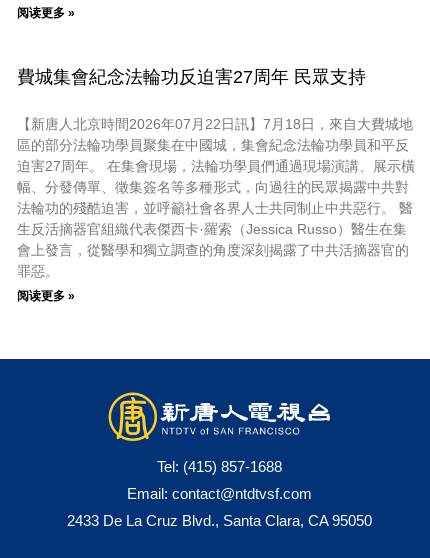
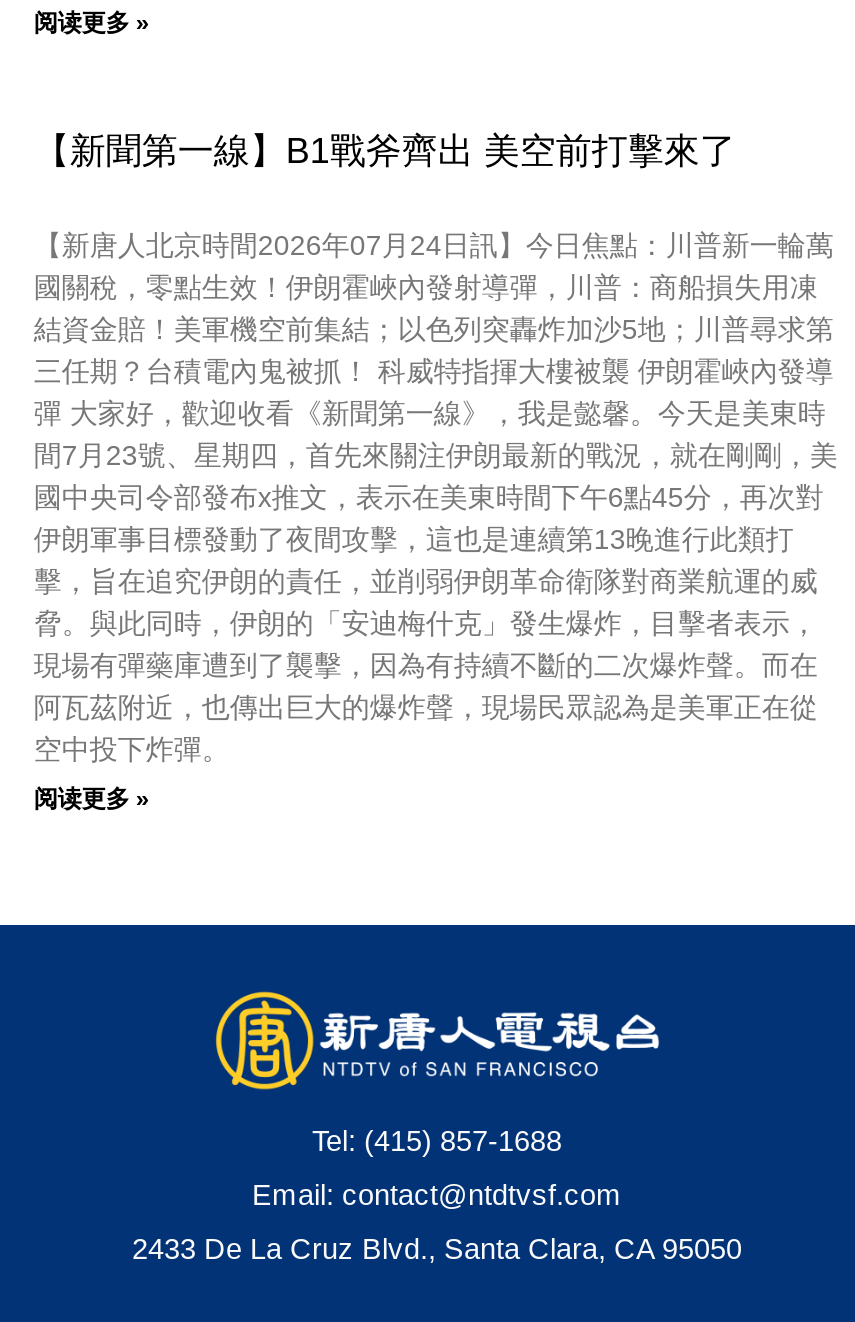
[17,67,366,87] 費城集會紀念法輪功反迫害27周年 民眾支持 -> [34,131,736,171] 【新聞第一線】B1戰斧齊出 美空前打擊來了
[17,116,415,279] 【新唐人北京時間2026年07月22日訊】7月18日，來自大費城地 | 區的部分法輪功學員聚集在中國城，集會紀念法輪功學員和平反 | 迫害27周年。 在集會現場，法輪功學員們通過現場演講、展示橫 | 幅、分發傳單、徵集簽名等多種形式，向過往的民眾揭露中共對 | 法輪功的殘酷迫害，並呼籲社會各界人士共同制止中共惡行。 醫 | 生反活摘器官組織代表傑西卡·羅索（Jessica Russo）醫生在集 | 會上發言，從醫學和獨立調查的角度深刻揭露了中共活摘器官的 | 罪惡。 -> [34,229,838,765] 【新唐人北京時間2026年07月24日訊】今日焦點：川普新一輪萬 | 國關稅，零點生效！伊朗霍峽內發射導彈，川普：商船損失用凍 | 結資金賠！美軍機空前集結；以色列突轟炸加沙5地；川普尋求第 | 三任期？台積電內鬼被抓！ 科威特指揮大樓被襲 伊朗霍峽內發導 | 彈 大家好，歡迎收看《新聞第一線》，我是懿馨。今天是美東時 | 間7月23號、星期四，首先來關注伊朗最新的戰況，就在剛剛，美 | 國中央司令部發布x推文，表示在美東時間下午6點45分，再次對 | 伊朗軍事目標發動了夜間攻擊，這也是連續第13晚進行此類打 | 擊，旨在追究伊朗的責任，並削弱伊朗革命衛隊對商業航運的威 | 脅。與此同時，伊朗的「安迪梅什克」發生爆炸，目擊者表示， | 現場有彈藥庫遭到了襲擊，因為有持續不斷的二次爆炸聲。而在 | 阿瓦茲附近，也傳出巨大的爆炸聲，現場民眾認為是美軍正在從 | 空中投下炸彈。

